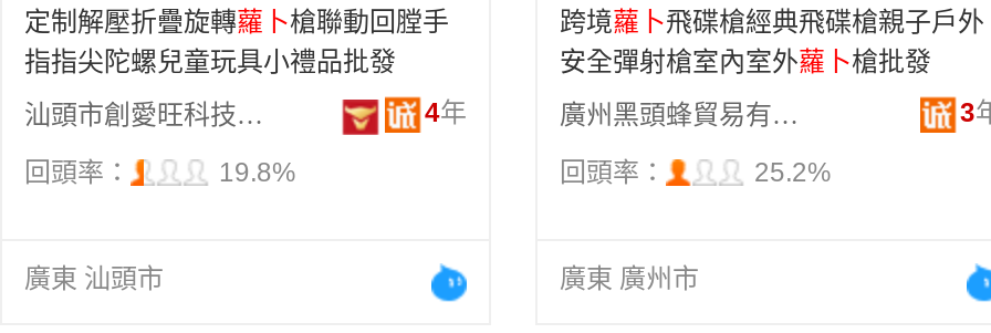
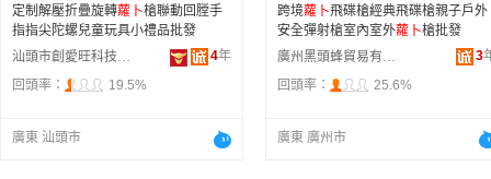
[219,157,296,188] 19.8% -> [109,77,147,93] 19.5%
[754,157,832,188] 25.2% -> [374,77,412,93] 25.6%

